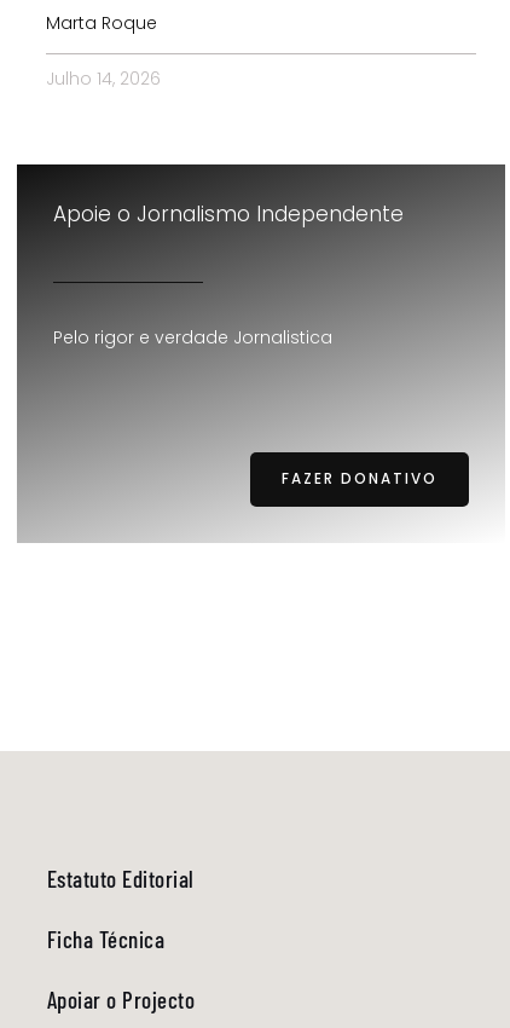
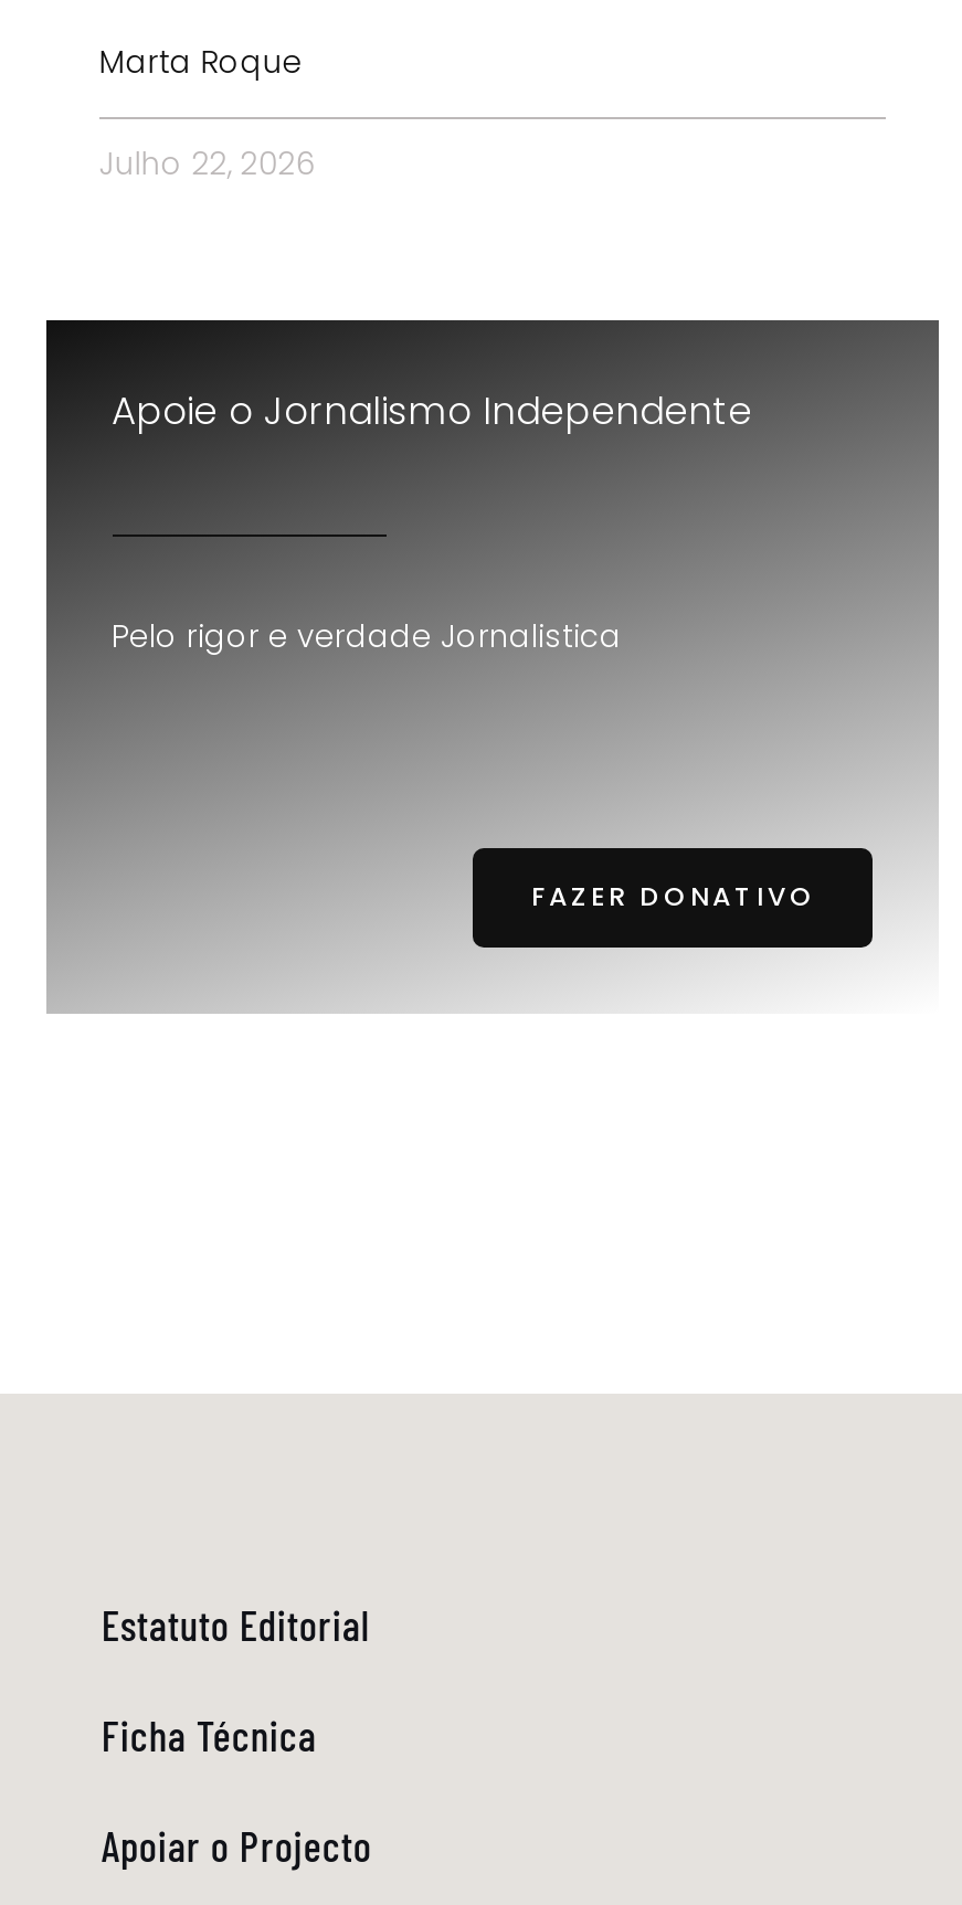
[46,66,160,90] Julho 14, 2026 -> [99,142,315,186] Julho 22, 2026

